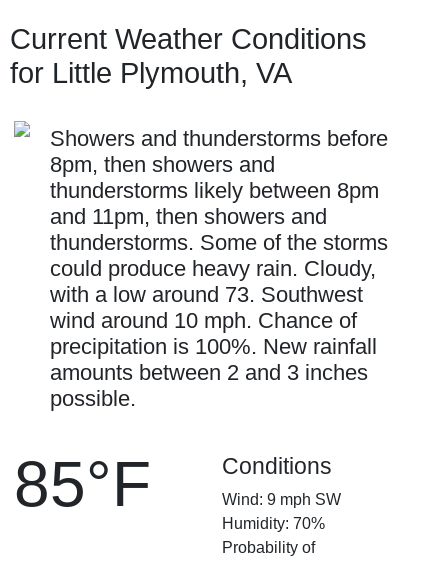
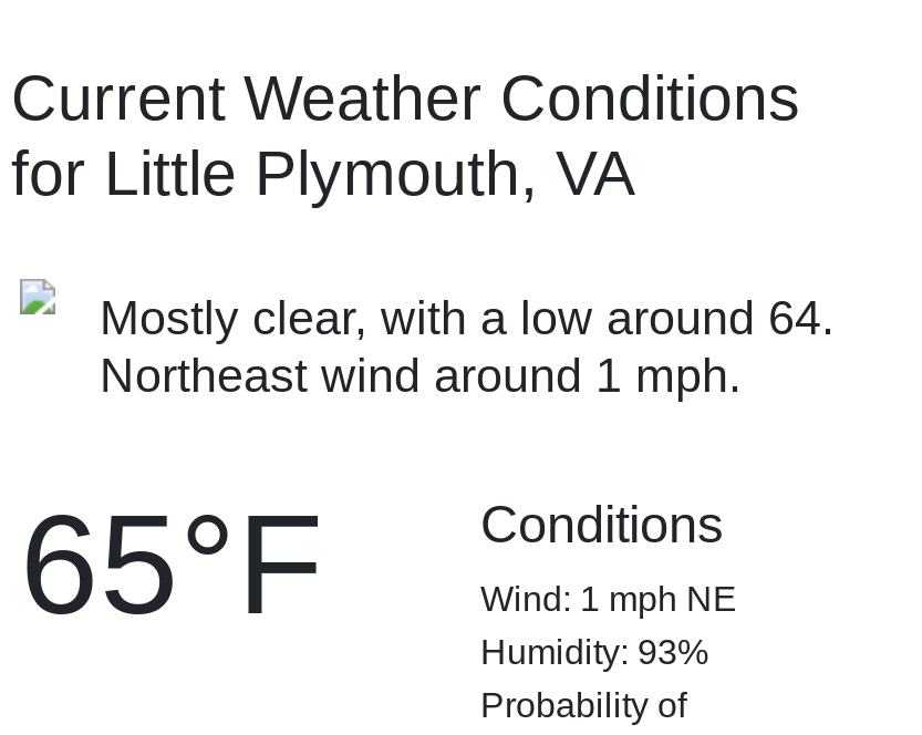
[50,126,388,411] Showers and thunderstorms before | 8pm, then showers and | thunderstorms likely between 8pm | and 11pm, then showers and | thunderstorms. Some of the storms | could produce heavy rain. Cloudy, | with a low around 73. Southwest | wind around 10 mph. Chance of | precipitation is 100%. New rainfall | amounts between 2 and 3 inches | possible. -> [100,290,835,403] Mostly clear, with a low around 64. | Northeast wind around 1 mph.
[14,448,151,520] 85°F -> [20,485,323,644] 65°F
[222,491,341,508] Wind: 9 mph SW -> [480,580,737,618] Wind: 1 mph NE
[222,515,325,532] Humidity: 70% -> [480,633,708,671] Humidity: 93%

